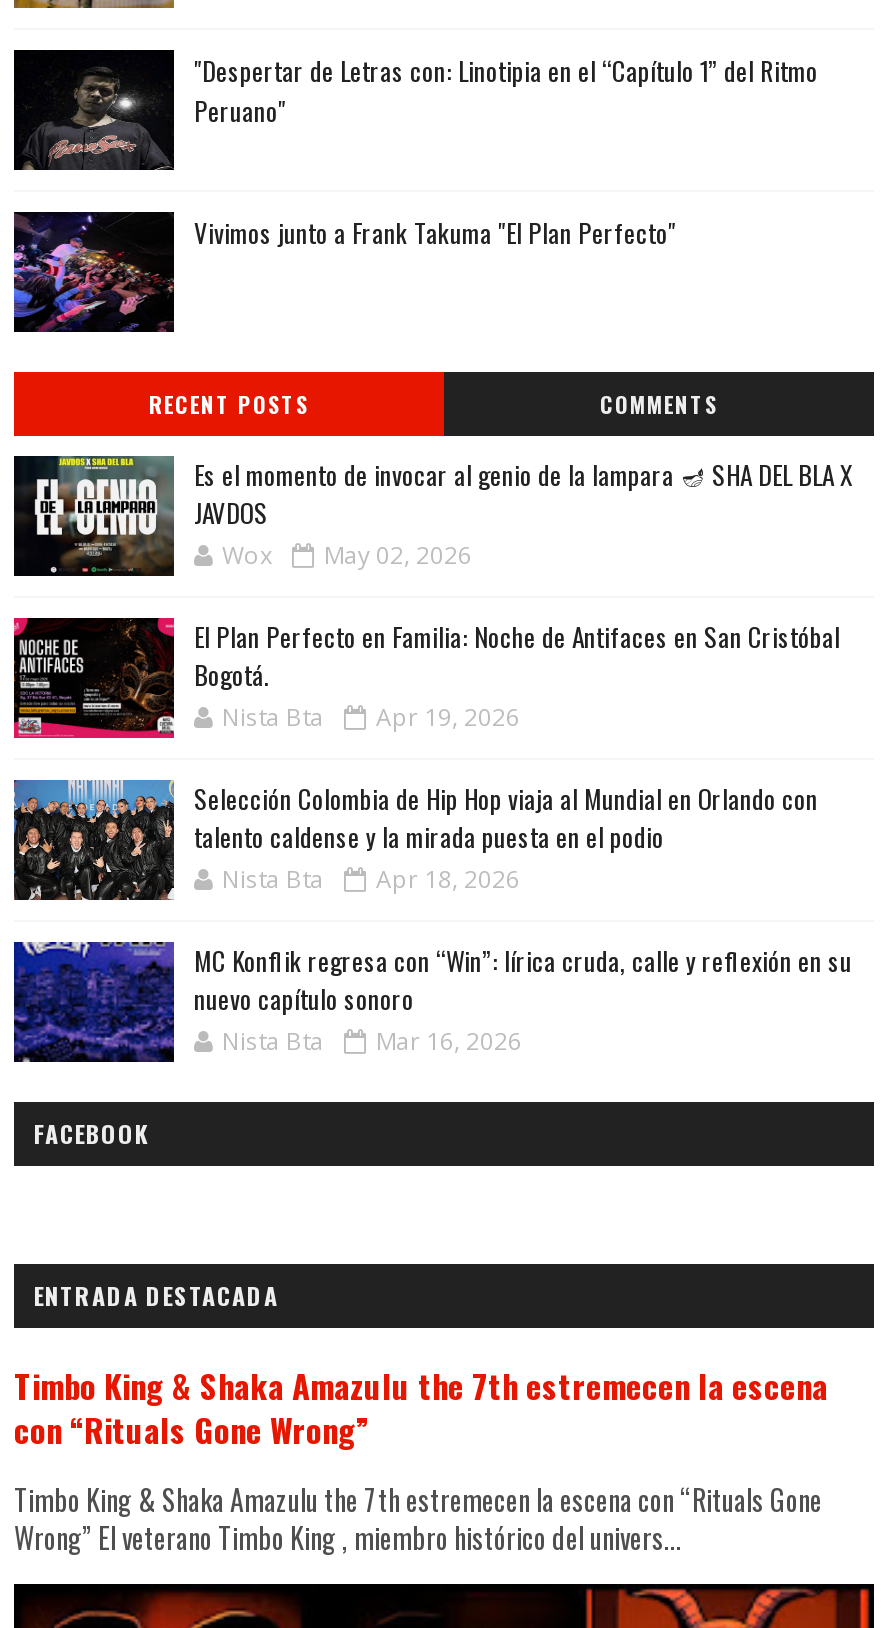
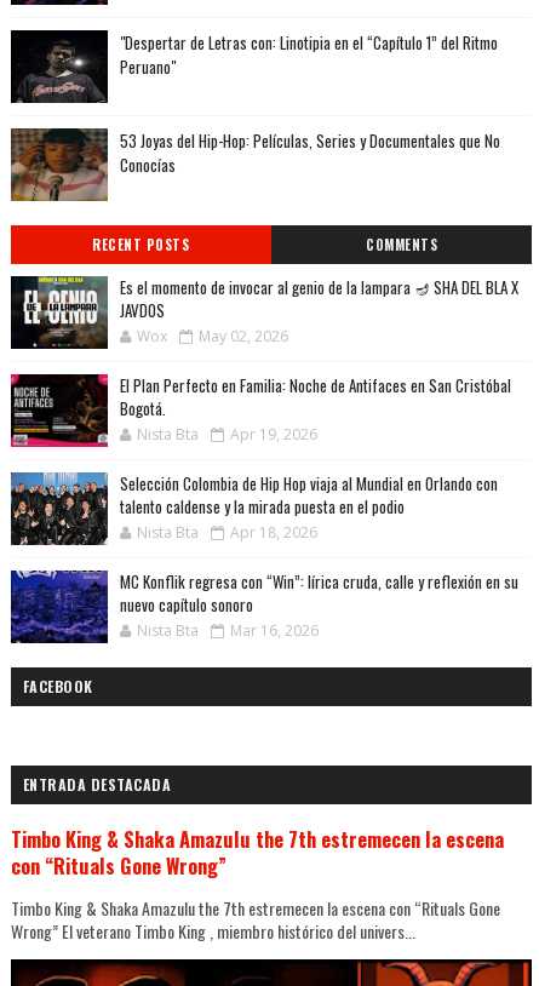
[12,212,676,334] [image] | Vivimos junto a Frank Takuma "El Plan Perfecto" -> [10,128,500,202] [image] | 53 Joyas del Hip-Hop: Películas, Series y Documentales que No | Conocías

